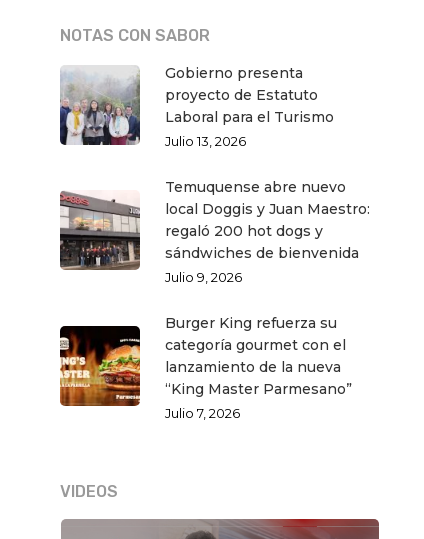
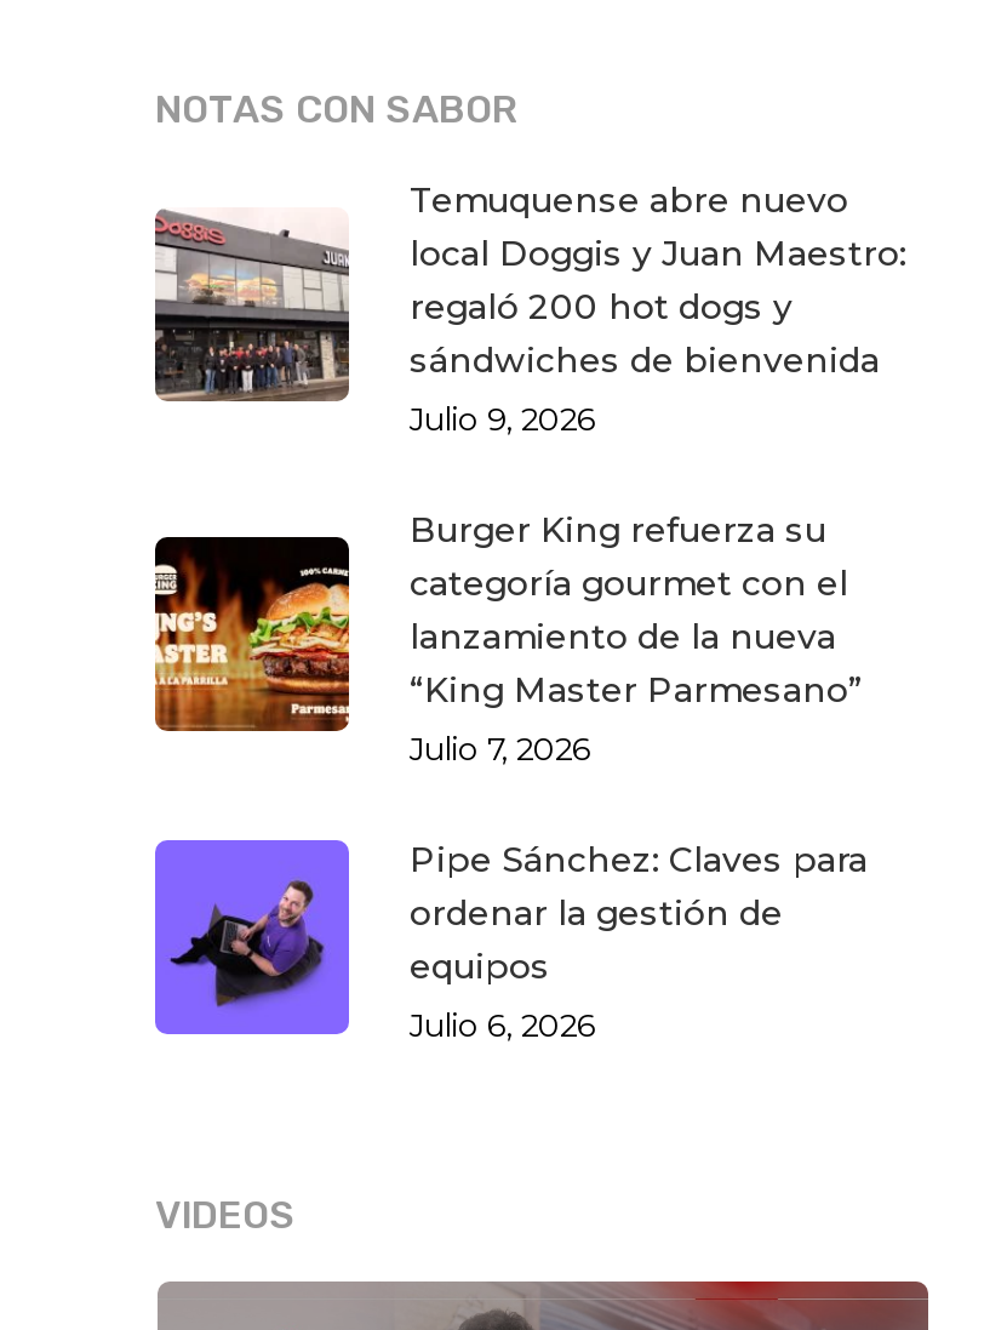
[59,64,334,149] [image] | Gobierno presenta | proyecto de Estatuto | Laboral para el Turismo | Julio 13, 2026 -> none
moved [58,178,370,421] -> [150,179,906,768]: [image] | Temuquense abre nuevo | local Doggis y Juan Maestro: | ... | “King Master Parmesano” | Julio 7, 2026
none -> [153,838,868,1044] [image] | Pipe Sánchez: Claves para | ordenar la gestión de | equipos | Julio 6, 2026

